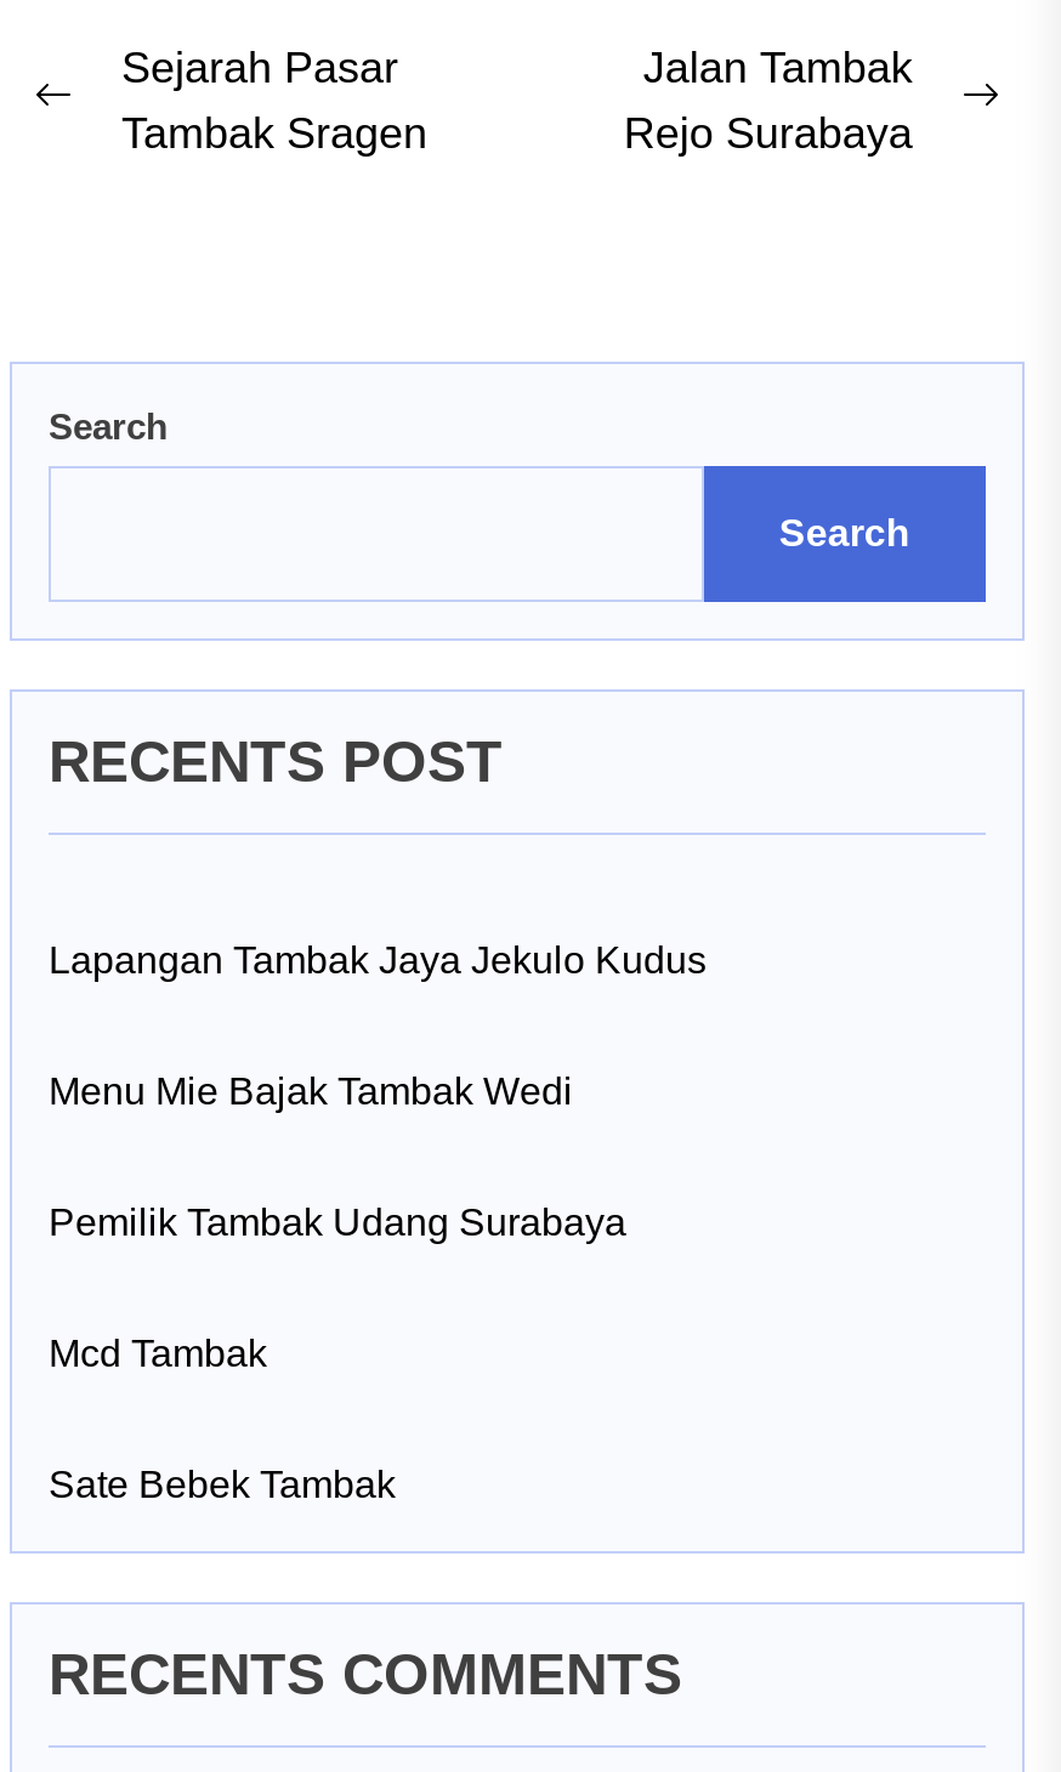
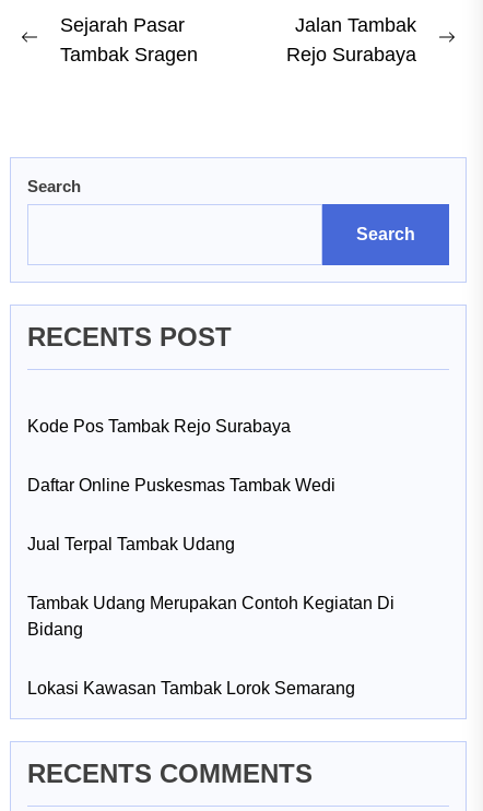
[49,939,707,980] Lapangan Tambak Jaya Jekulo Kudus -> [27,417,291,435] Kode Pos Tambak Rejo Surabaya
[49,1070,573,1112] Menu Mie Bajak Tambak Wedi -> [27,476,335,494] Daftar Online Puskesmas Tambak Wedi
[49,1201,626,1243] Pemilik Tambak Udang Surabaya -> [27,535,235,553] Jual Terpal Tambak Udang
[49,1332,267,1374] Mcd Tambak -> [27,594,394,638] Tambak Udang Merupakan Contoh Kegiatan Di | Bidang
[49,1463,396,1505] Sate Bebek Tambak -> [27,679,355,697] Lokasi Kawasan Tambak Lorok Semarang

